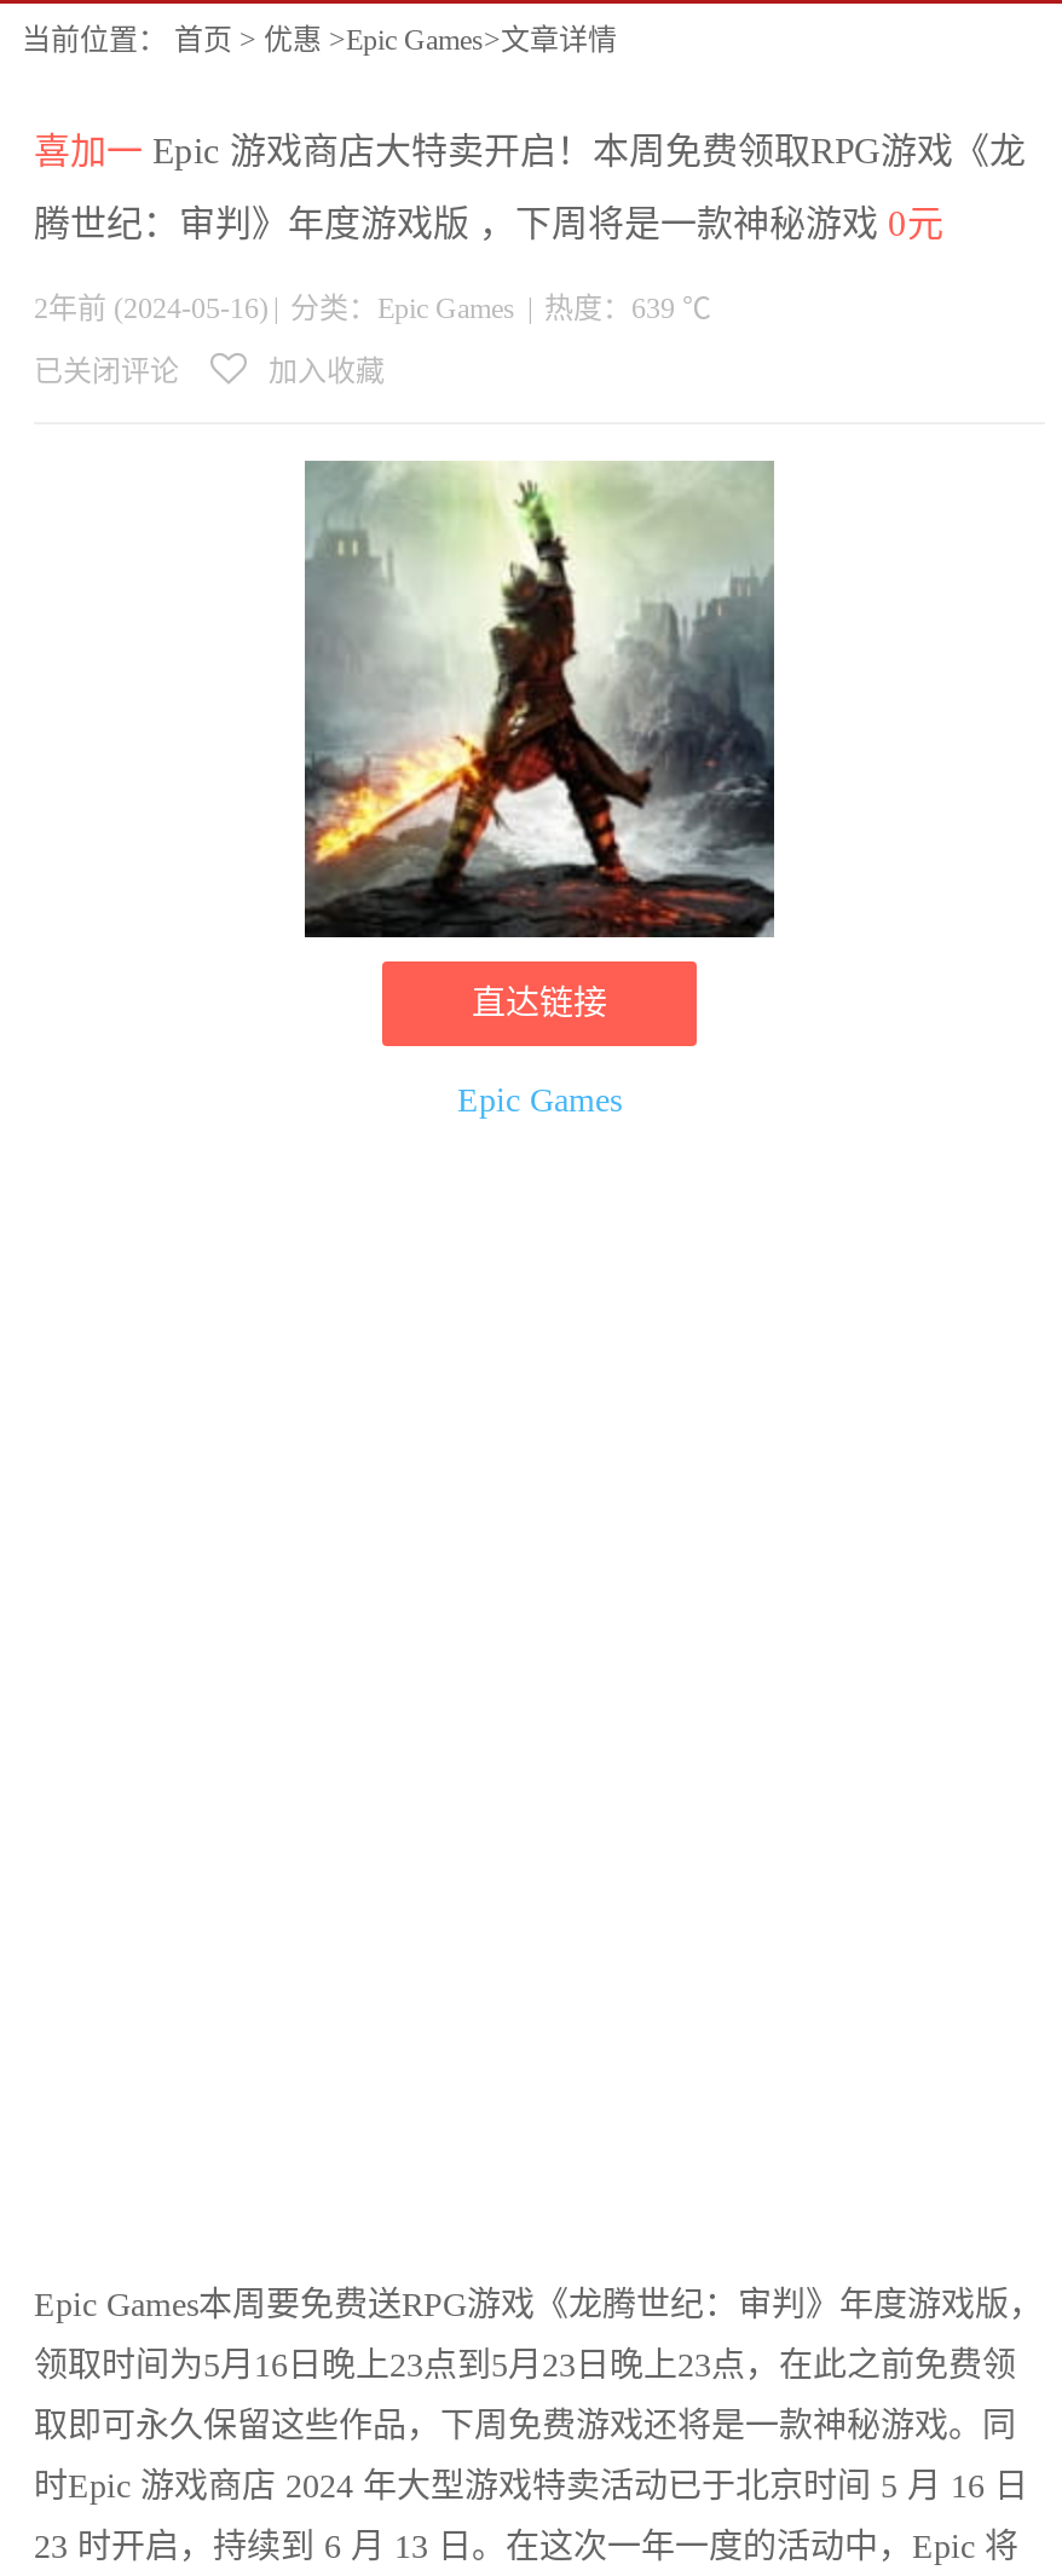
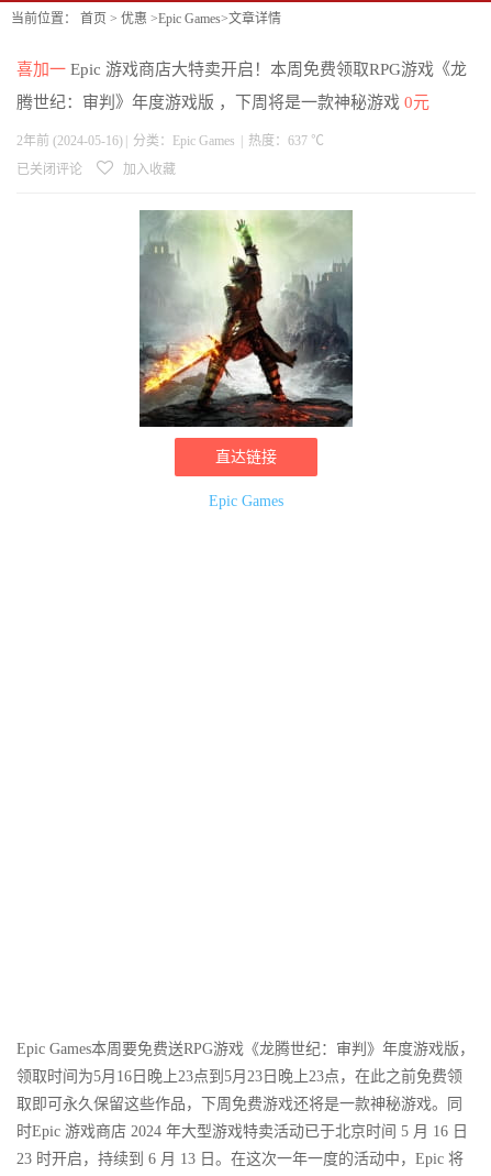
[34,291,711,325] 2年前 (2024-05-16) 分类：Epic Games 热度：639 ℃ -> [16,133,324,149] 2年前 (2024-05-16) 分类：Epic Games 热度：637 ℃

